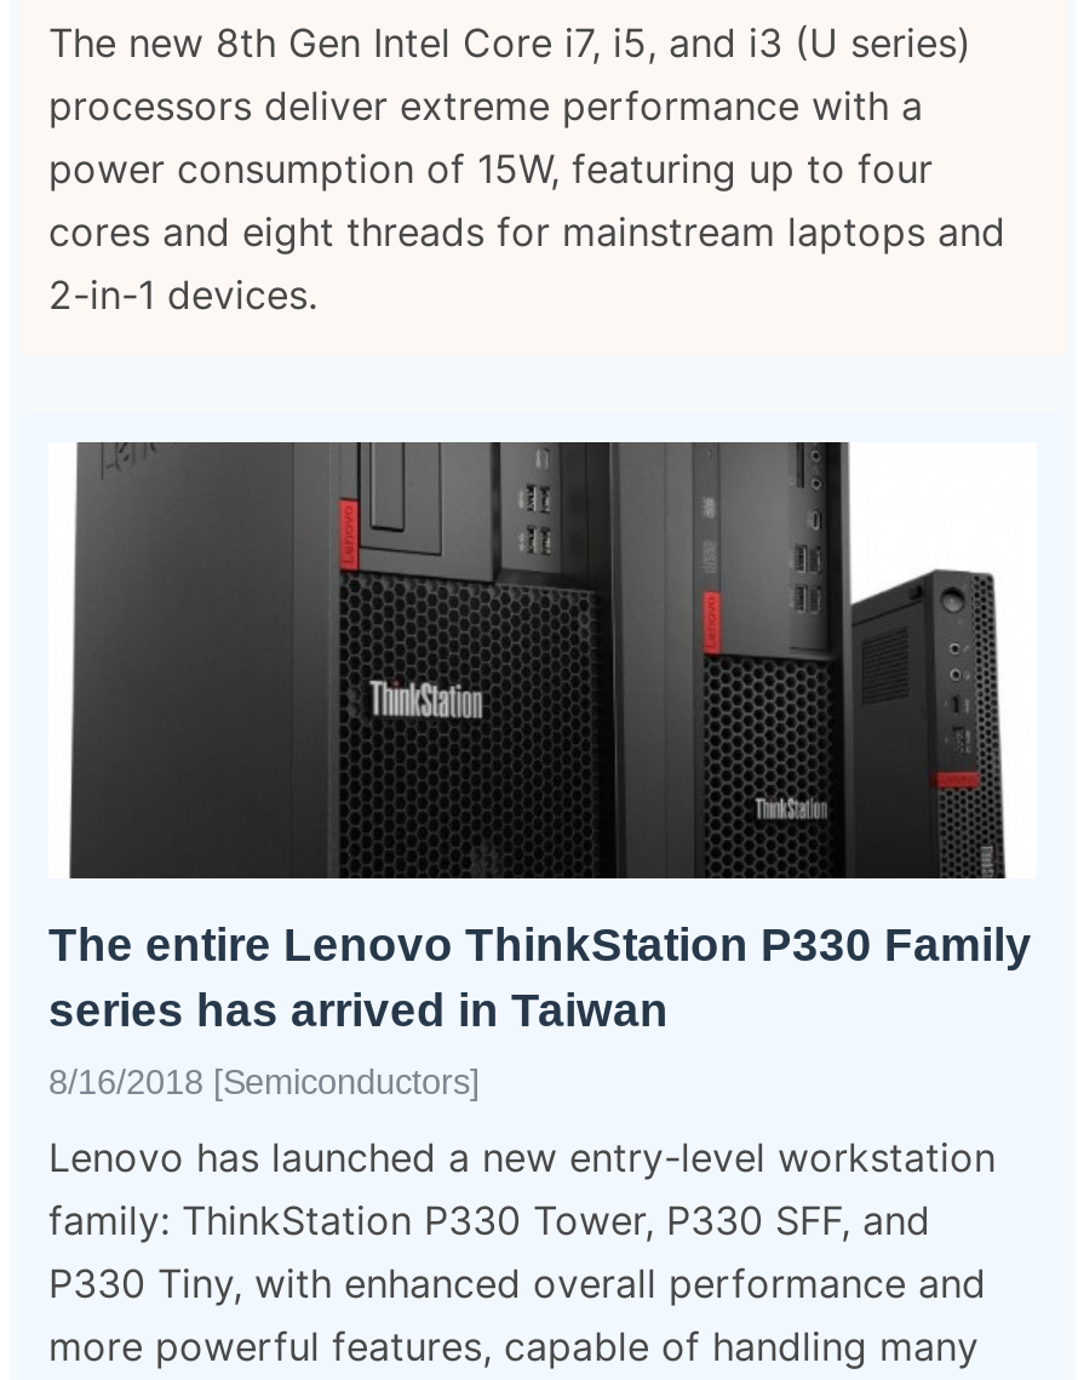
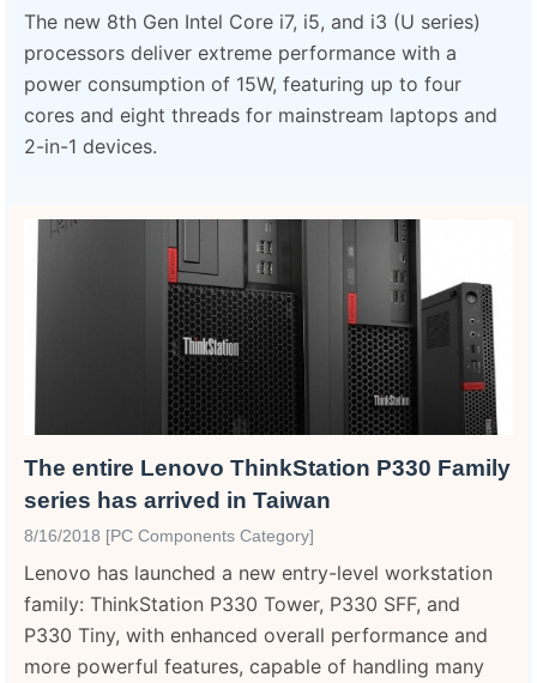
[48,1063,480,1101] 8/16/2018 [Semiconductors] -> [24,526,314,545] 8/16/2018 [PC Components Category]

